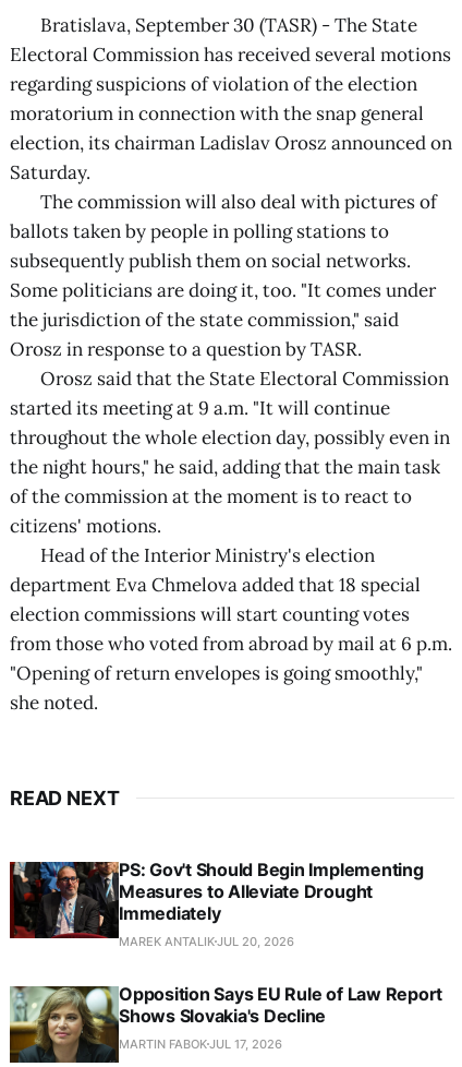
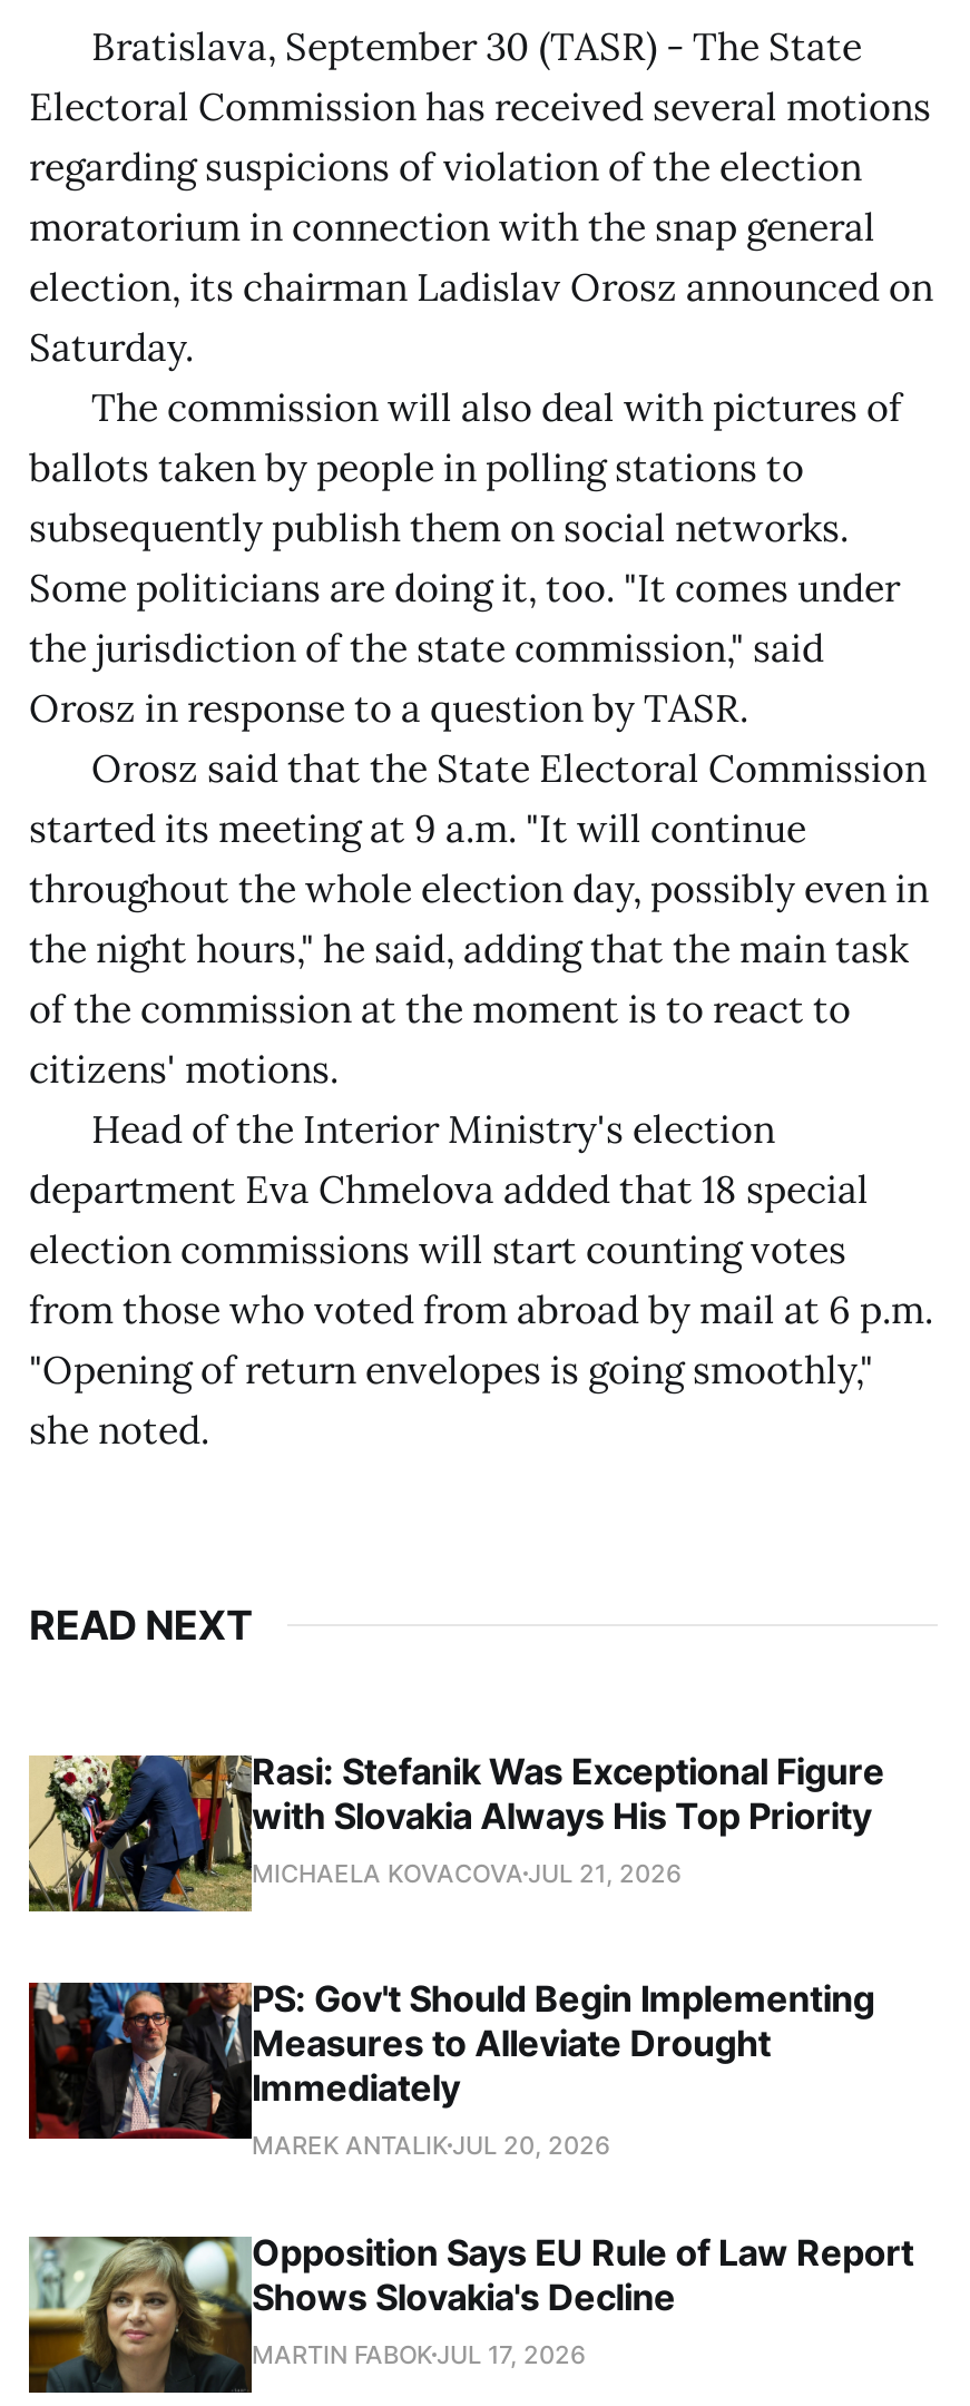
none -> [27,1749,884,1914] [image] | Rasi: Stefanik Was Exceptional Figure | with Slovakia Always His Top Priority | MICHAELA KOVACOVA JUL 21, 2026

